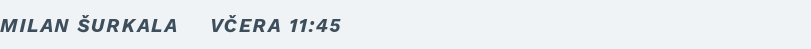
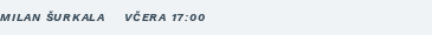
[0,14,341,36] MILAN ŠURKALA VČERA 11:45 -> [0,10,205,23] MILAN ŠURKALA VČERA 17:00

